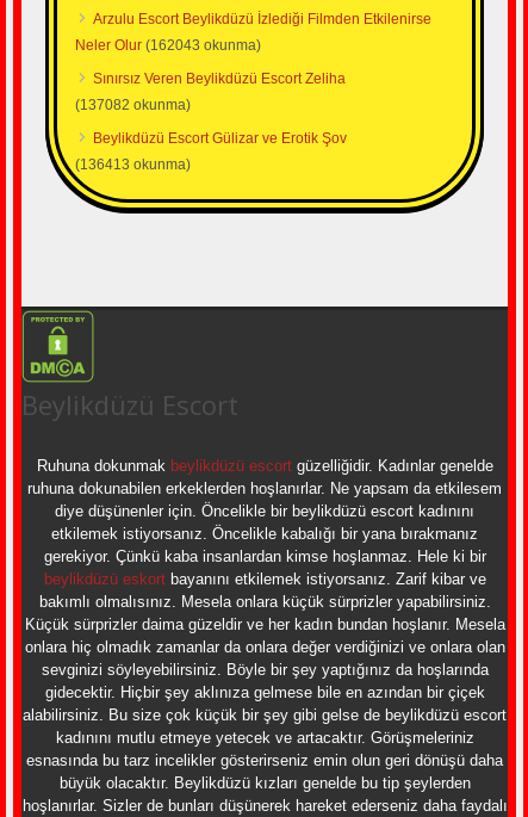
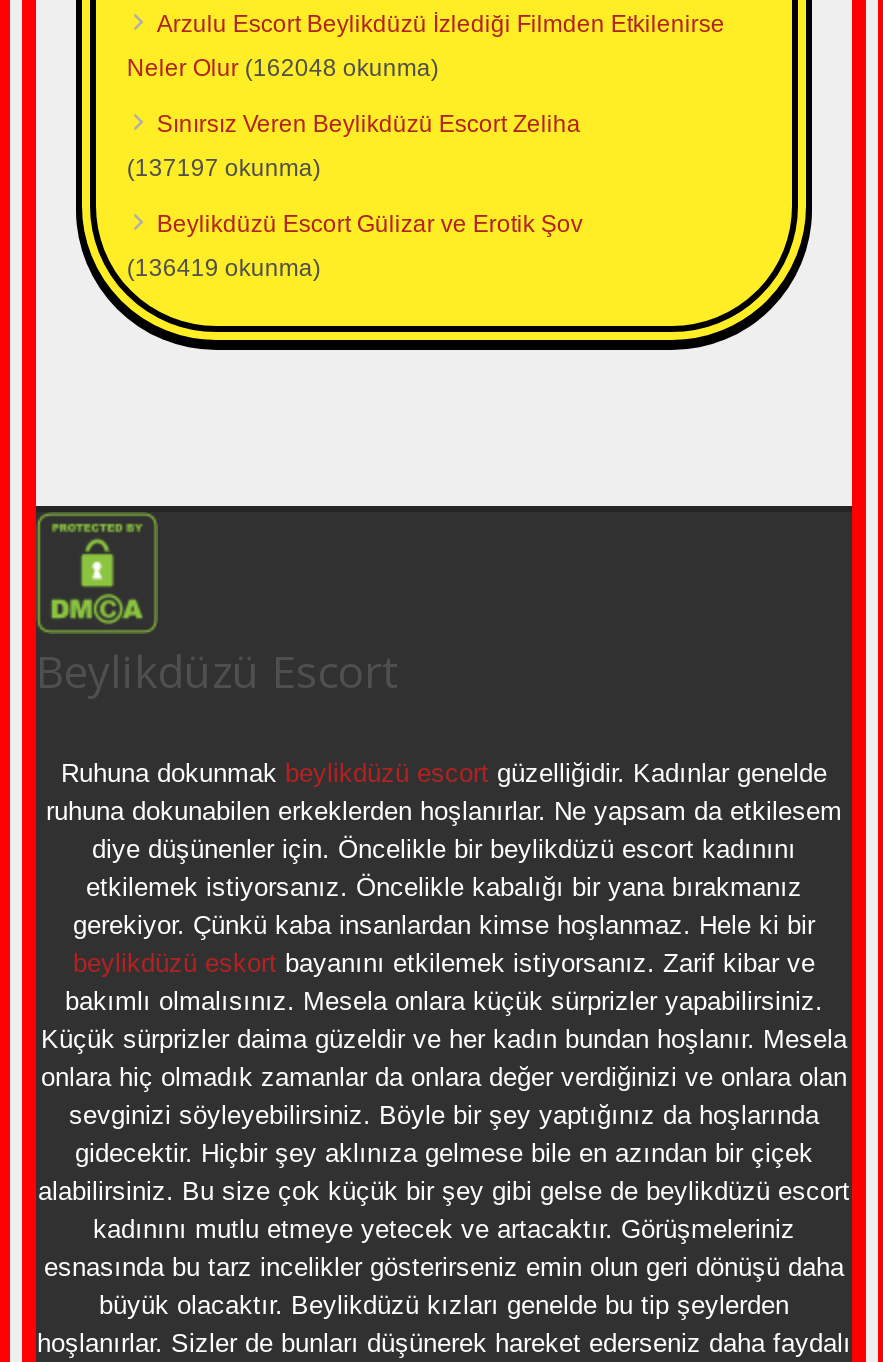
[76,37,261,53] Neler Olur (162043 okunma) -> [127,54,439,82] Neler Olur (162048 okunma)
[76,96,191,113] (137082 okunma) -> [127,154,321,182] (137197 okunma)
[76,156,191,173] (136413 okunma) -> [127,254,321,282] (136419 okunma)

